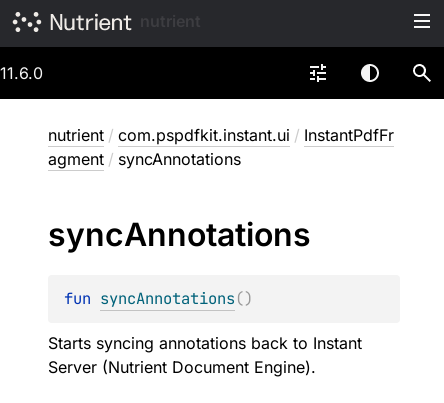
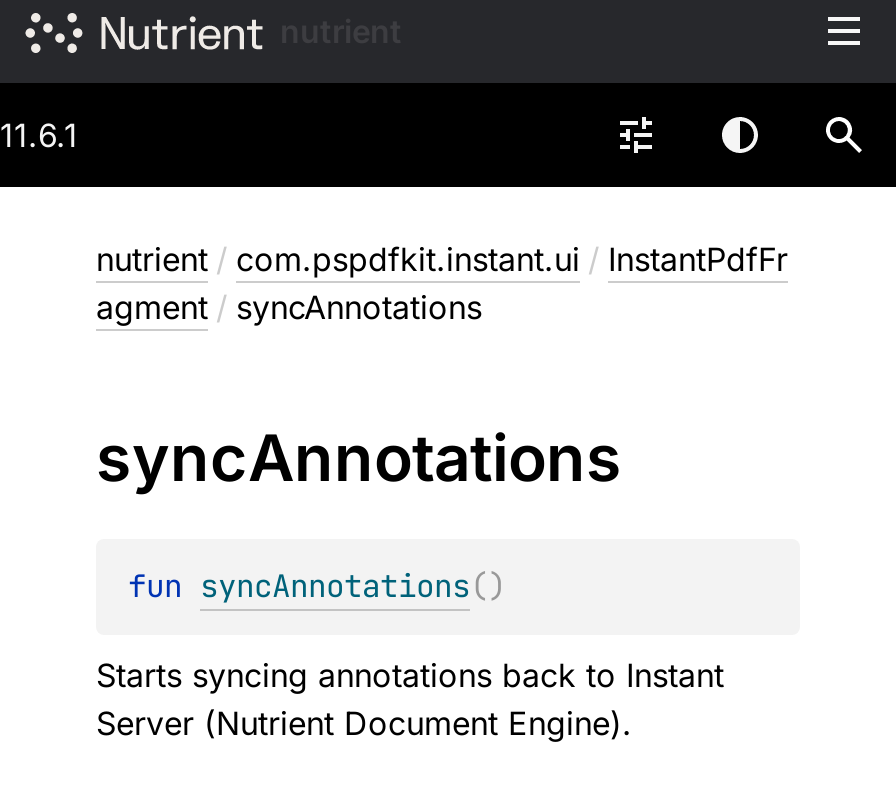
[0,63,43,83] 11.6.0 -> [0,115,78,155] 11.6.1

